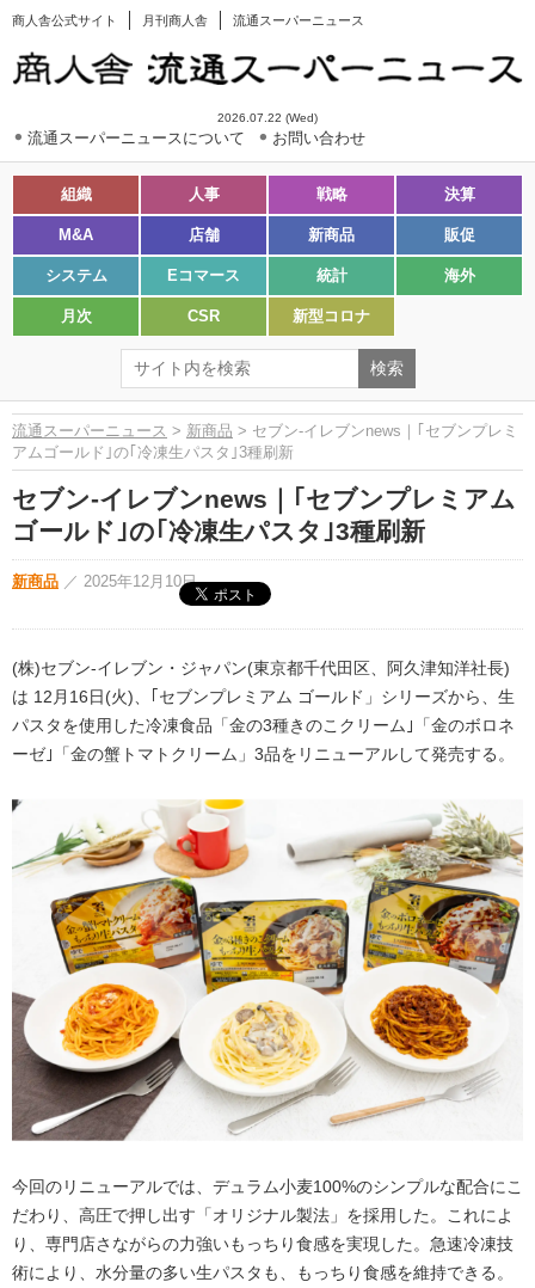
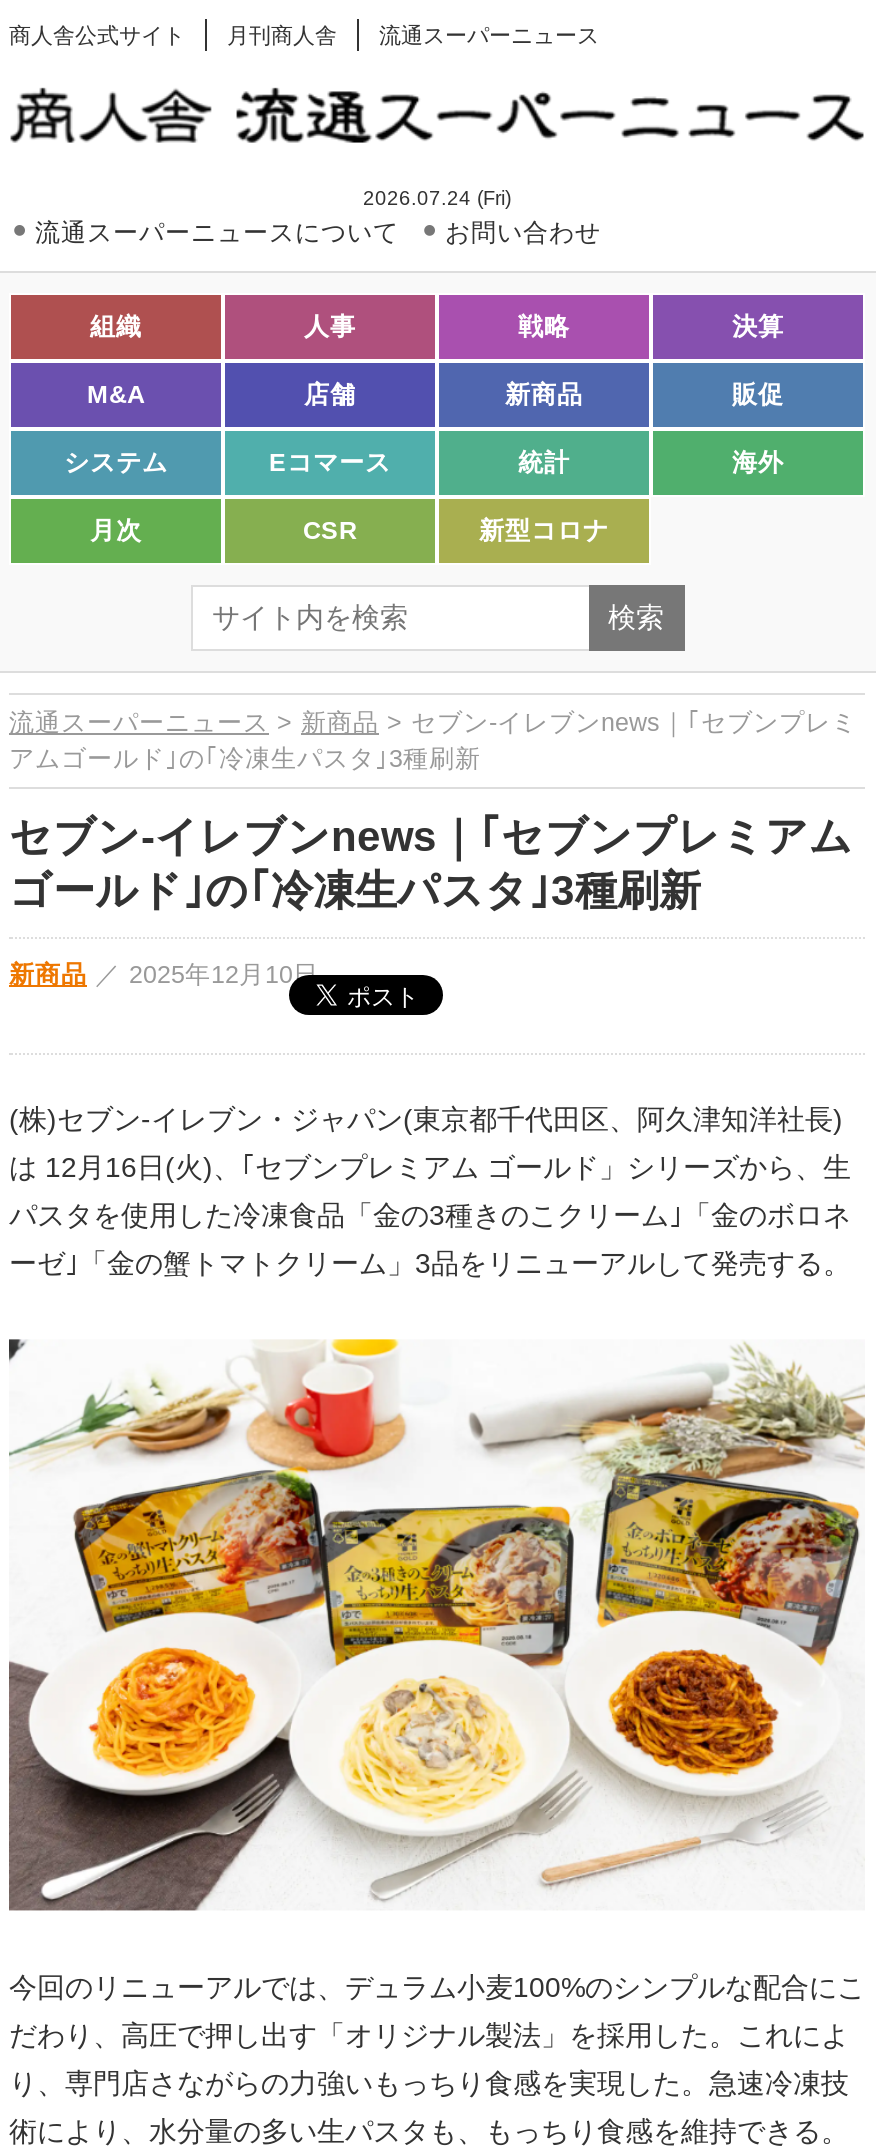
[217,111,318,124] 2026.07.22 (Wed) -> [363,187,511,209] 2026.07.24 (Fri)

